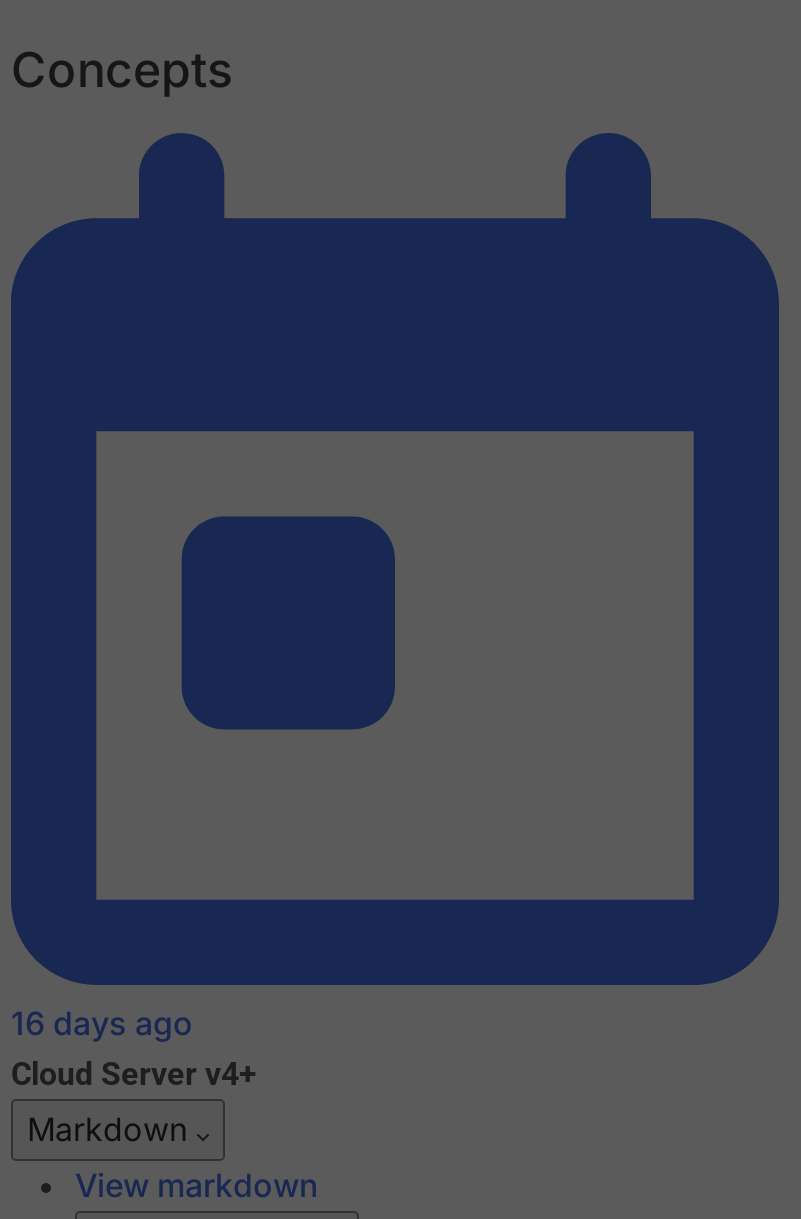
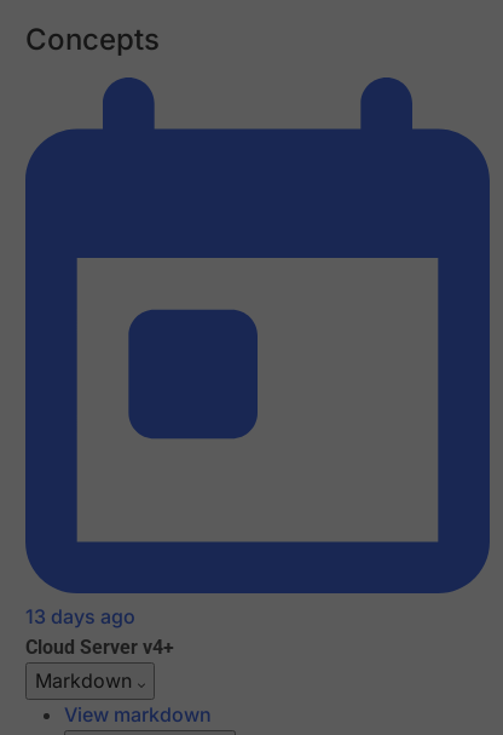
[11,1004,193,1044] 16 days ago -> [25,605,135,629] 13 days ago

